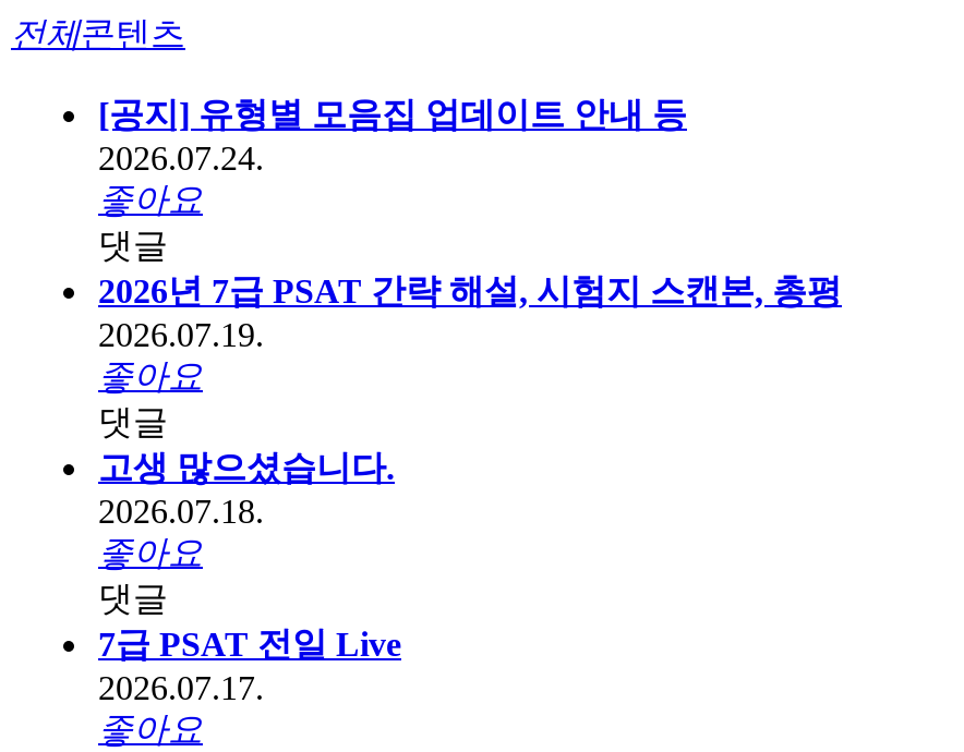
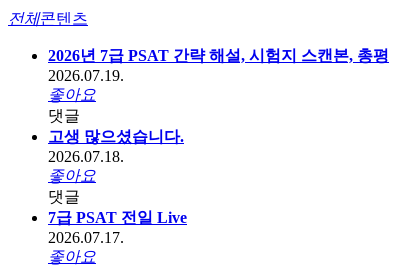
[98,95,687,263] [공지] 유형별 모음집 업데이트 안내 등 | 2026.07.24. | 좋아요 | 댓글 -> none

